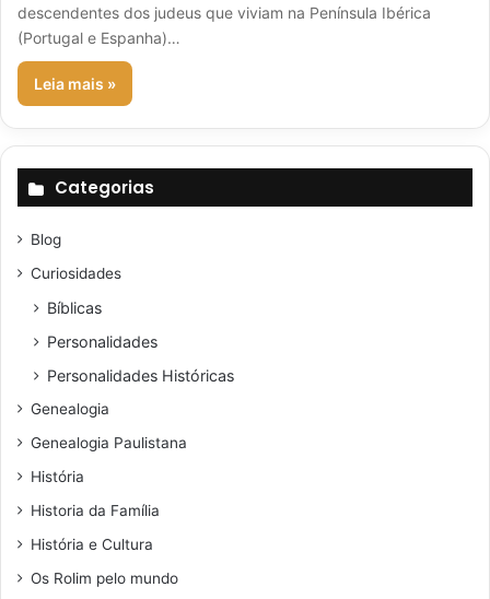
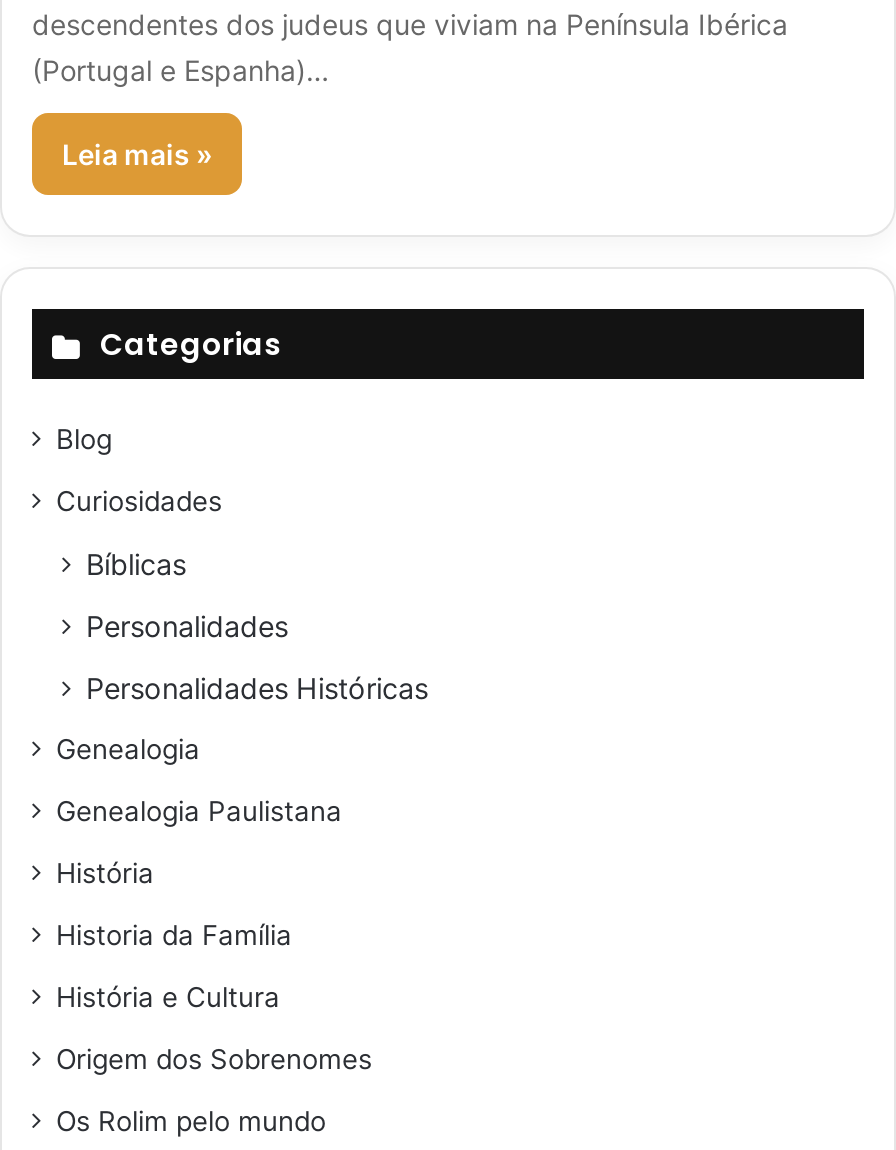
none -> [56,1043,372,1075] Origem dos Sobrenomes

